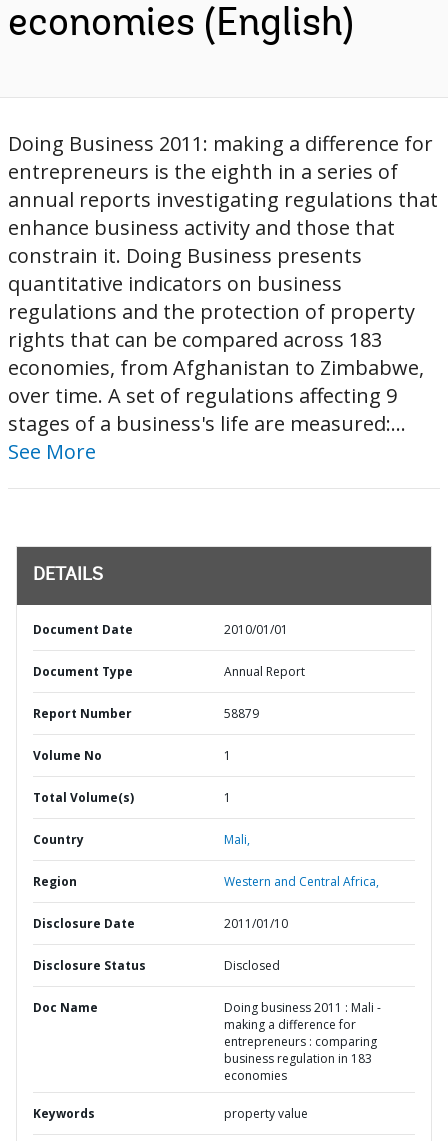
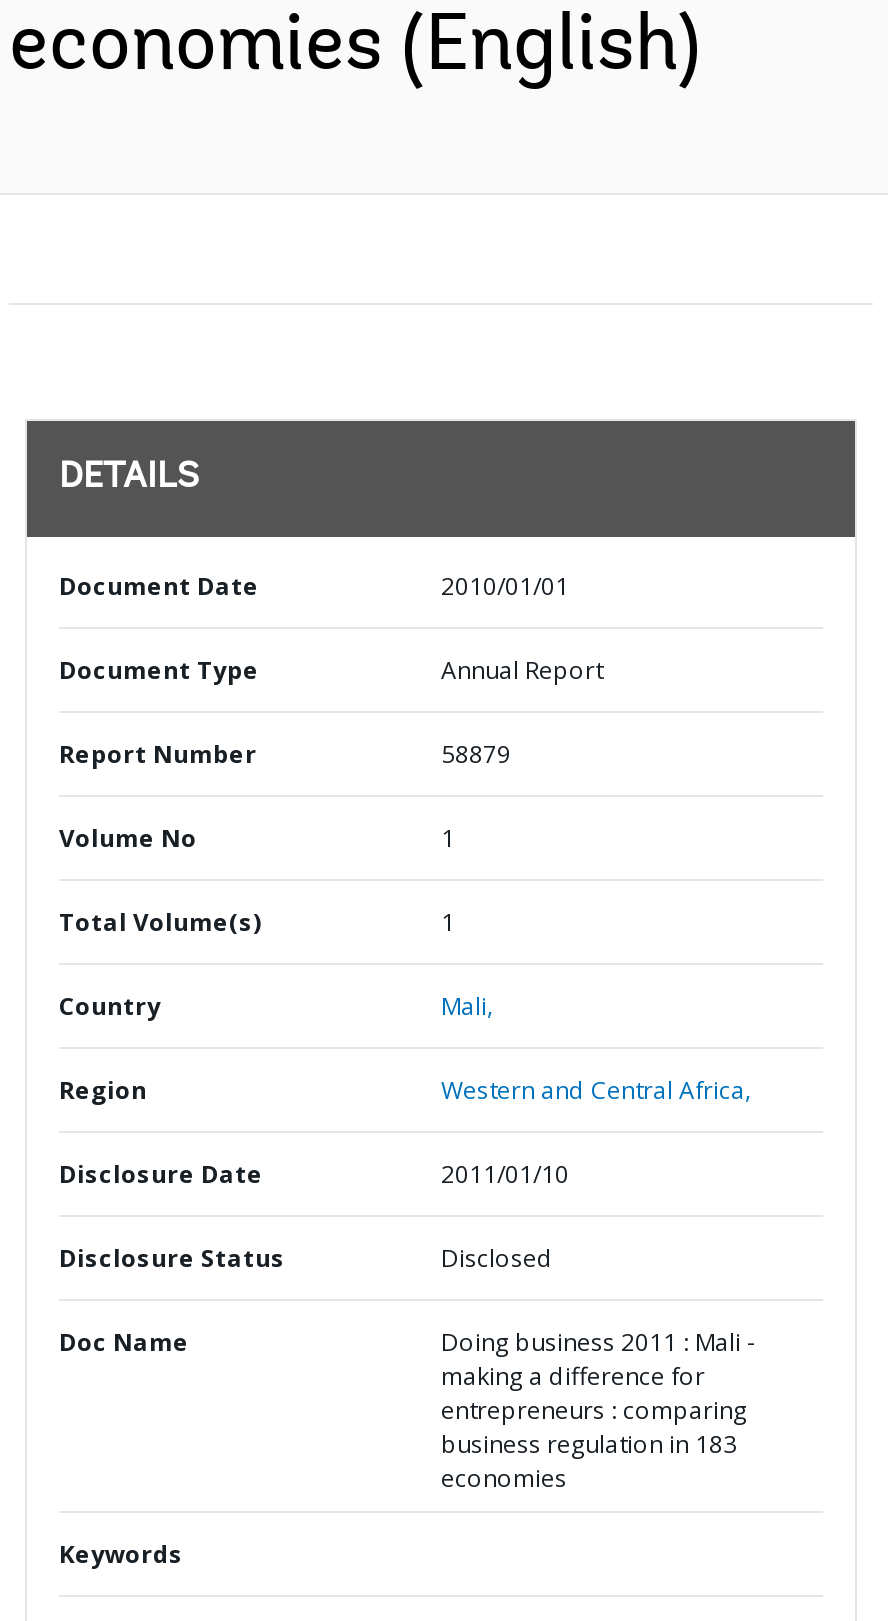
[8,130,438,465] Doing Business 2011: making a difference for | entrepreneurs is the eighth in a series of | annual reports investigating regulations that | enhance business activity and those that | constrain it. Doing Business presents | quantitative indicators on business | regulations and the protection of property | rights that can be compared across 183 | economies, from Afghanistan to Zimbabwe, | over time. A set of regulations affecting 9 | stages of a business's life are measured:... | See More -> none
[224,1105,308,1122] property value -> none

